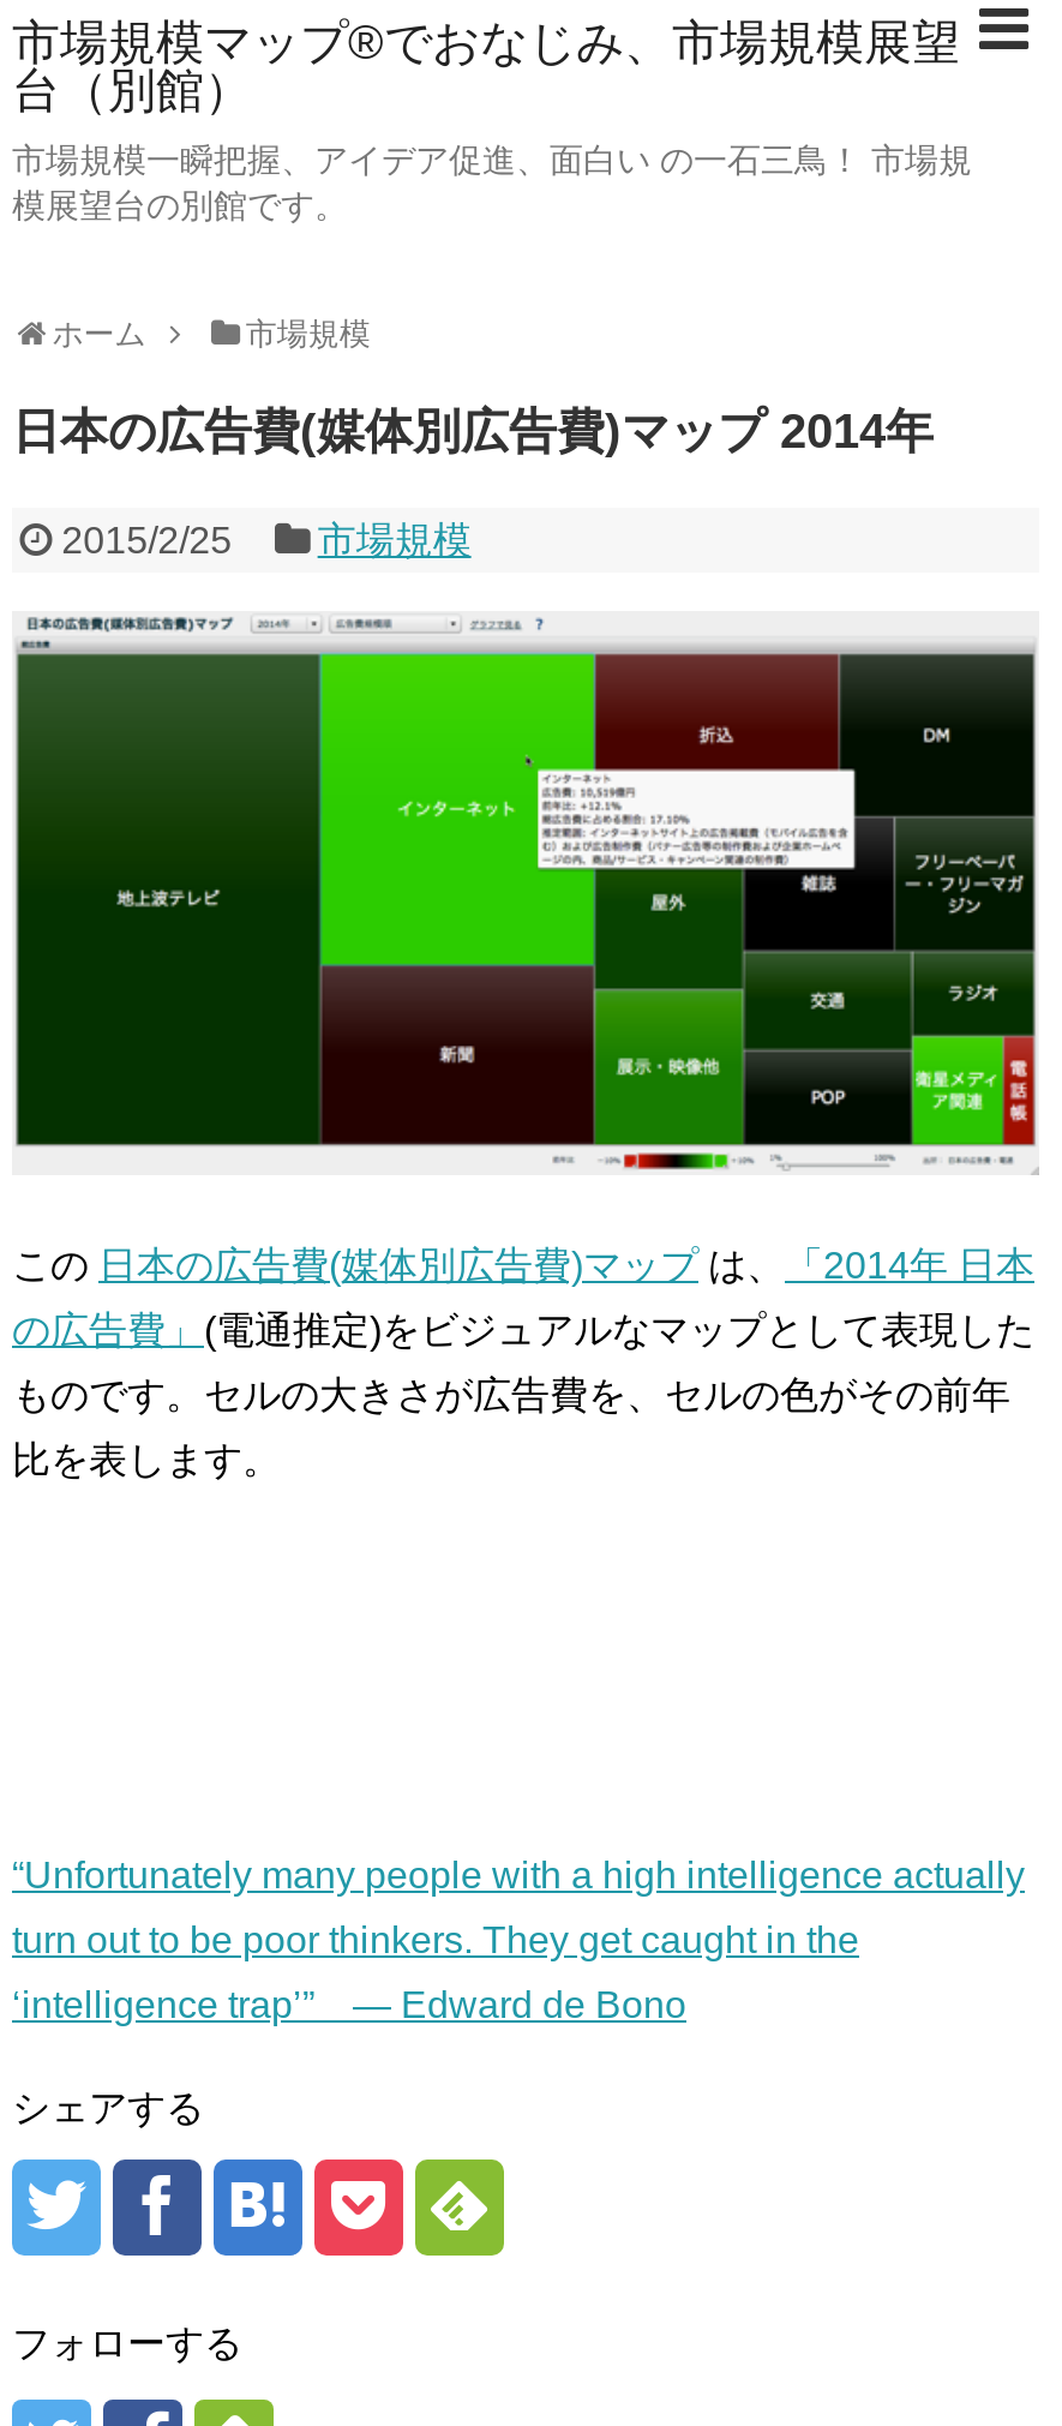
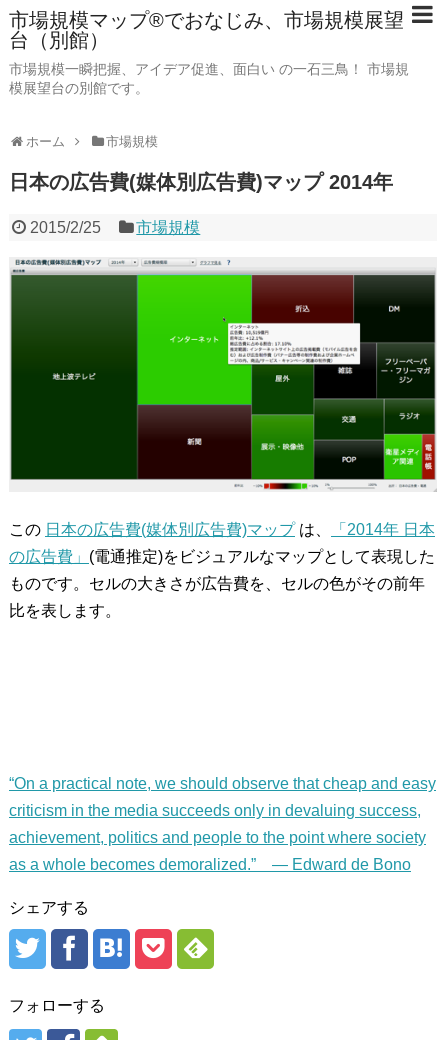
[12,1856,1025,2026] “Unfortunately many people with a high intelligence actually | turn out to be poor thinkers. They get caught in the | ‘intelligence trap’” — Edward de Bono -> [9,775,436,873] “On a practical note, we should observe that cheap and easy | criticism in the media succeeds only in devaluing success, | achievement, politics and people to the point where society | as a whole becomes demoralized.” — Edward de Bono

